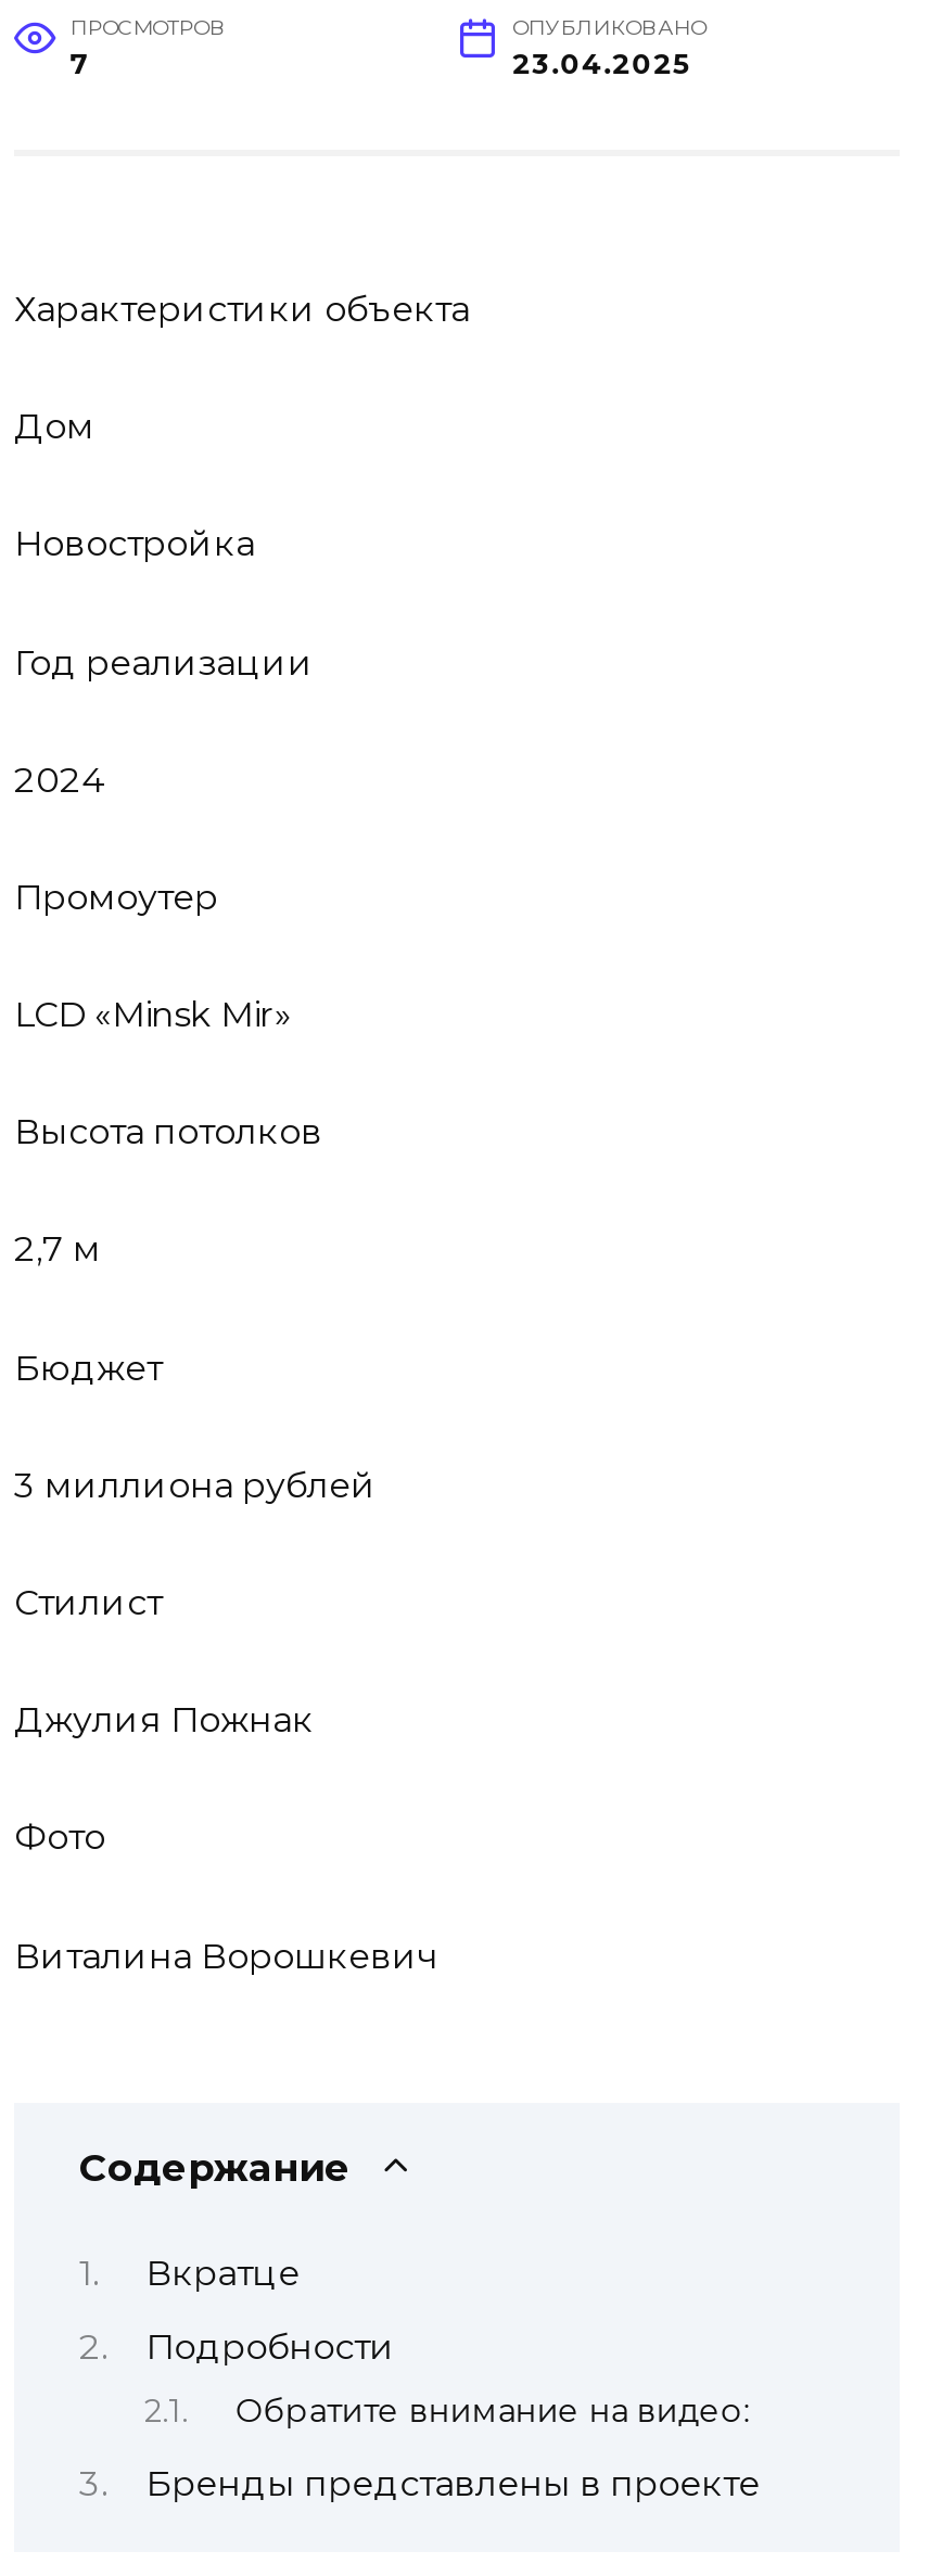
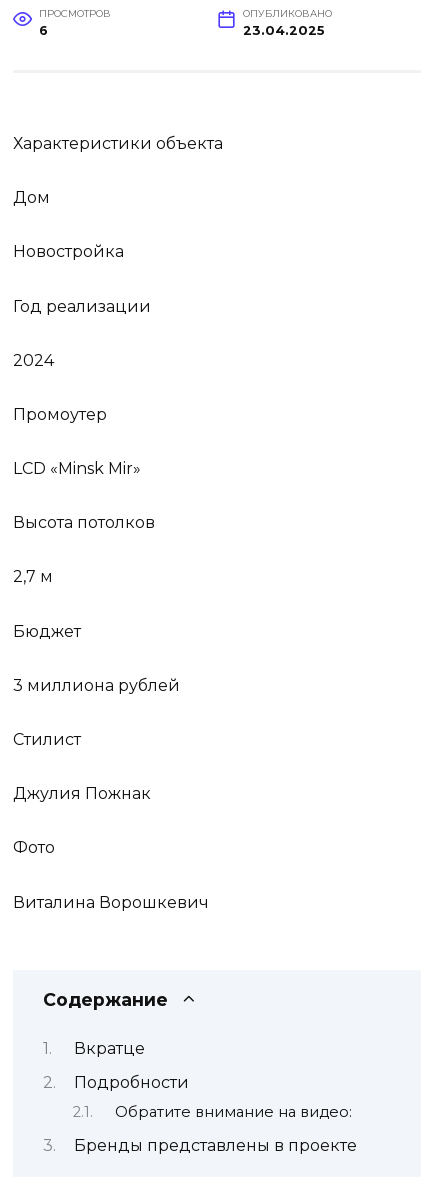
[70,47,89,80] 7 -> [39,23,48,38] 6

